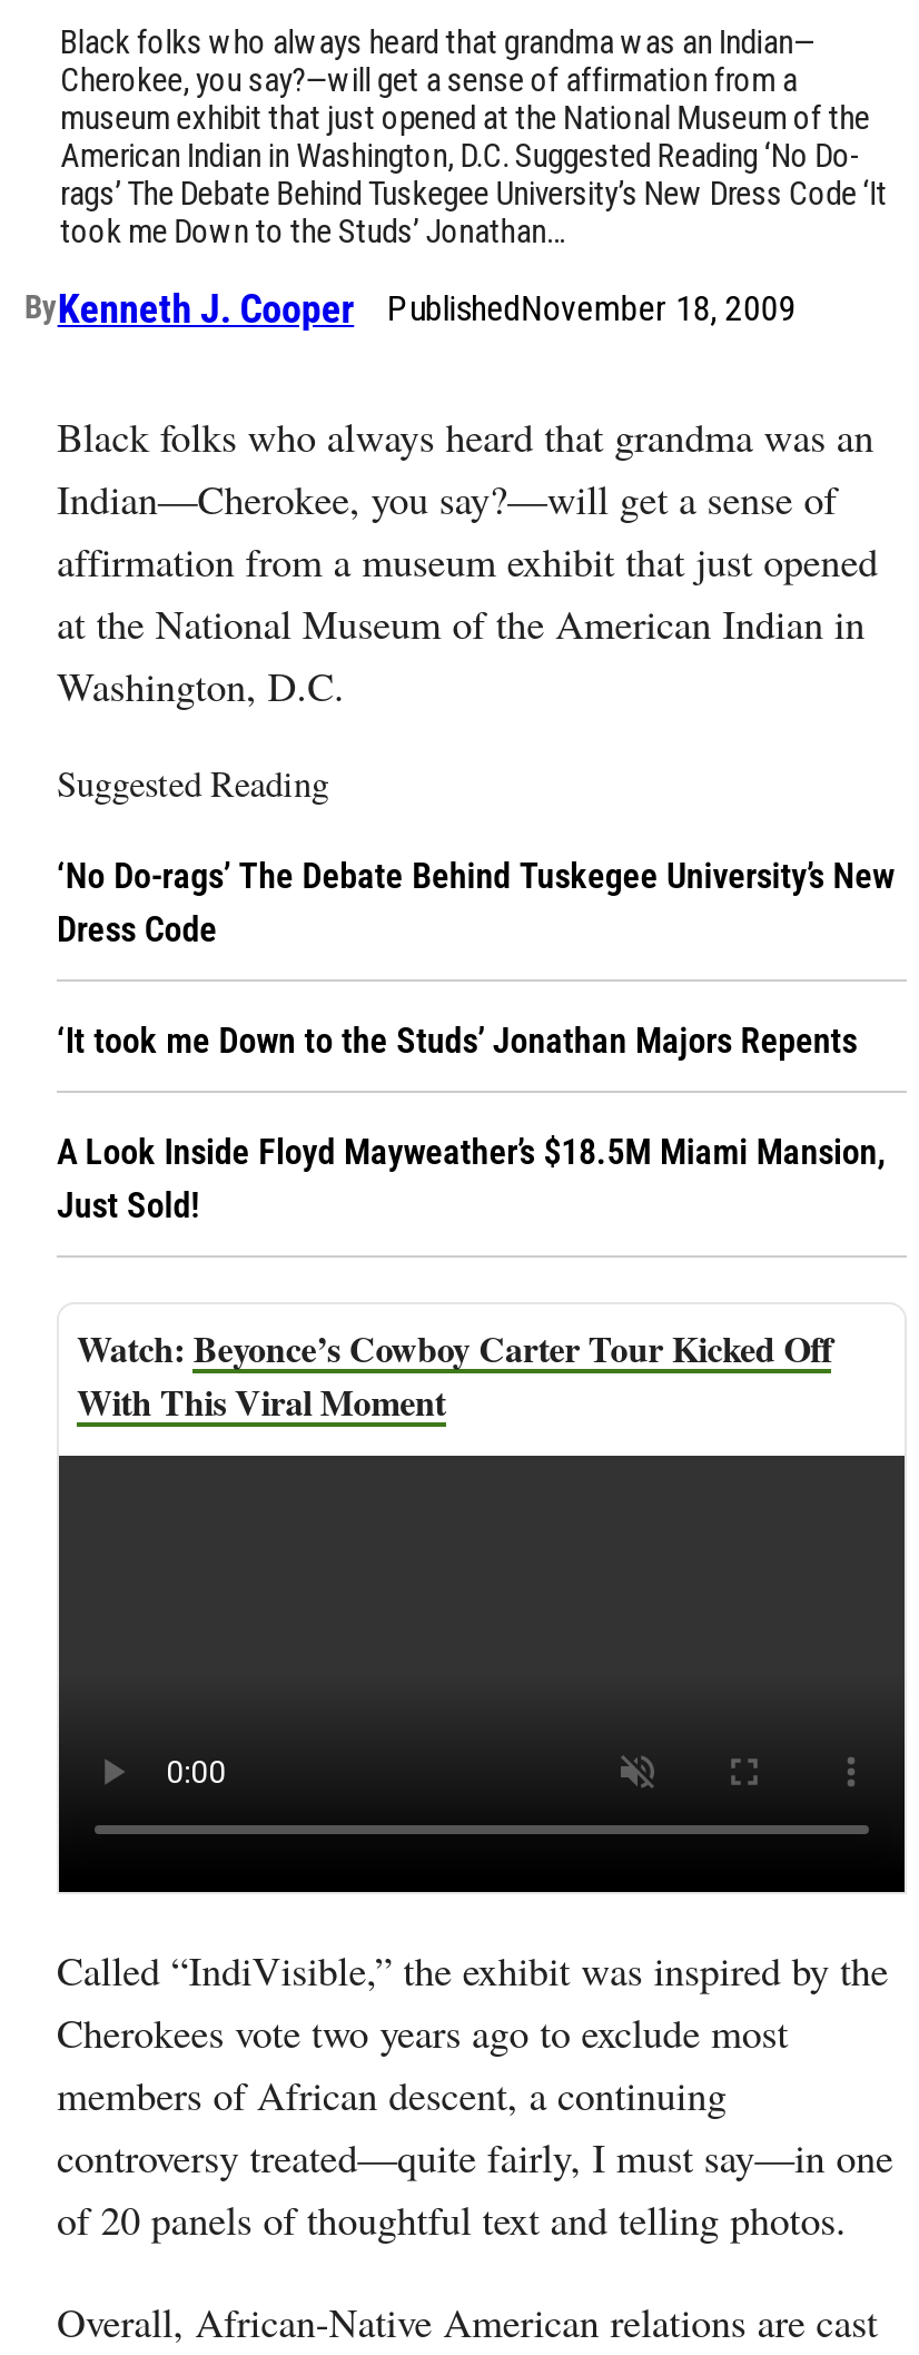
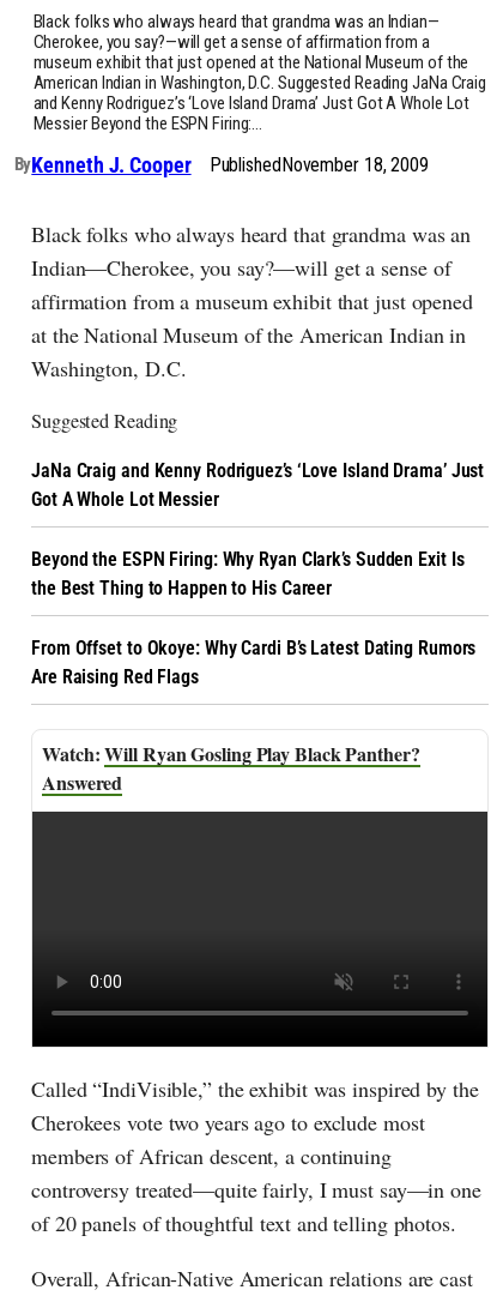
[60,136,887,252] American Indian in Washington, D.C. Suggested Reading ‘No Do- | rags’ The Debate Behind Tuskegee University’s New Dress Code ‘It | took me Down to the Studs’ Jonathan… -> [33,72,486,134] American Indian in Washington, D.C. Suggested Reading JaNa Craig | and Kenny Rodriguez’s ‘Love Island Drama’ Just Got A Whole Lot | Messier Beyond the ESPN Firing:…
[57,855,894,951] ‘No Do-rags’ The Debate Behind Tuskegee University’s New | Dress Code -> [31,459,484,511] JaNa Craig and Kenny Rodriguez’s ‘Love Island Drama’ Just | Got A Whole Lot Messier
[57,1020,857,1062] ‘It took me Down to the Studs’ Jonathan Majors Repents -> [31,548,464,600] Beyond the ESPN Firing: Why Ryan Clark’s Sudden Exit Is | the Best Thing to Happen to His Career
[57,1131,886,1227] A Look Inside Floyd Mayweather’s $18.5M Miami Mansion, | Just Sold! -> [31,637,476,688] From Offset to Okoye: Why Cardi B’s Latest Dating Rumors | Are Raising Red Flags
[77,1323,832,1427] Beyonce’s Cowboy Carter Tour Kicked Off | With This Viral Moment -> [42,740,420,796] Will Ryan Gosling Play Black Panther? | Answered

